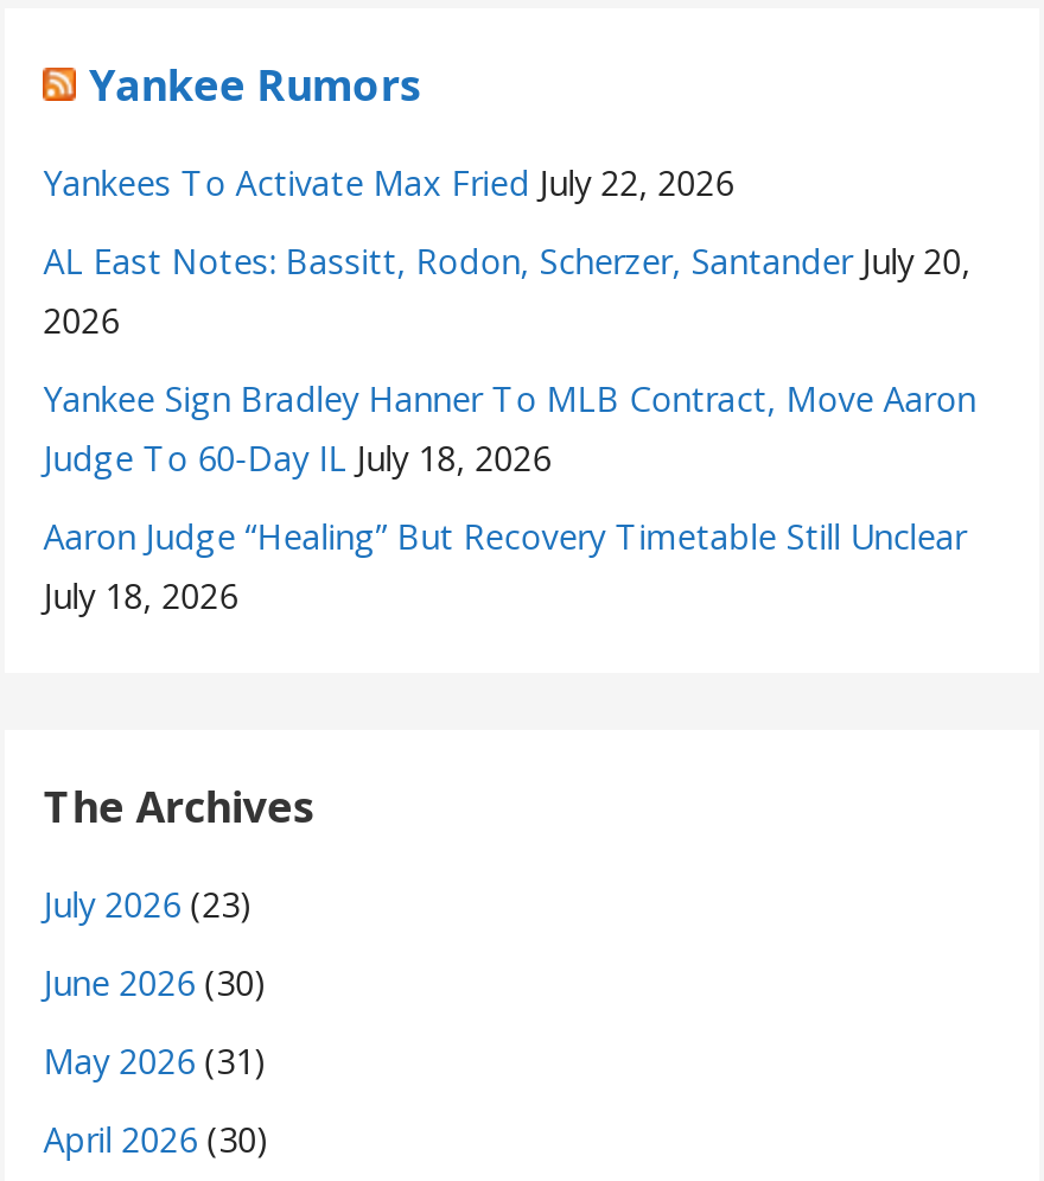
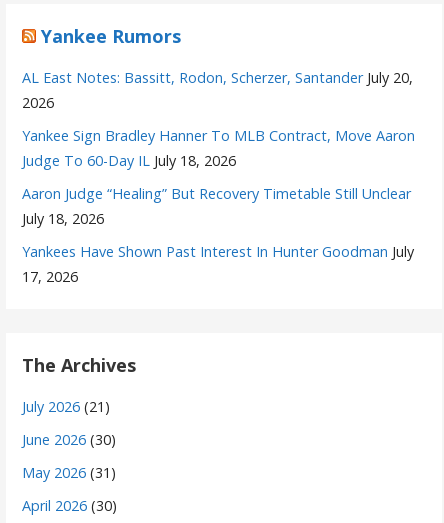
[43,161,734,206] Yankees To Activate Max Fried July 22, 2026 -> none
moved [43,240,976,619] -> [22,68,415,228]: AL East Notes: Bassitt, Rodon, Scherzer, Santander July 20, | 2026 | Yankee Sign Bradley Hanner To MLB Contract, Move Aaron | Judge To 60-Day IL July 18, 2026 | Aaron Judge “Healing” But Recovery Timetable Still Unclear | July 18, 2026
none -> [22,242,414,286] Yankees Have Shown Past Interest In Hunter Goodman July | 17, 2026
[43,883,252,928] July 2026 (23) -> [22,397,110,416] July 2026 (21)

